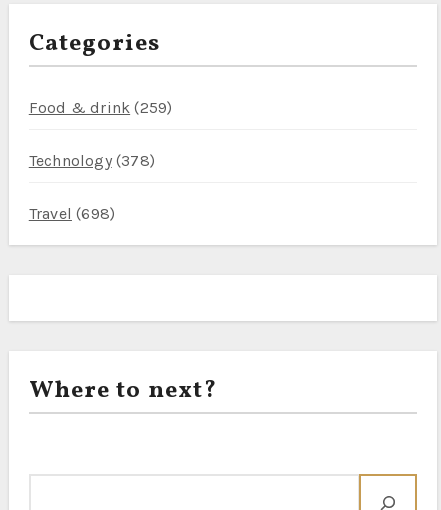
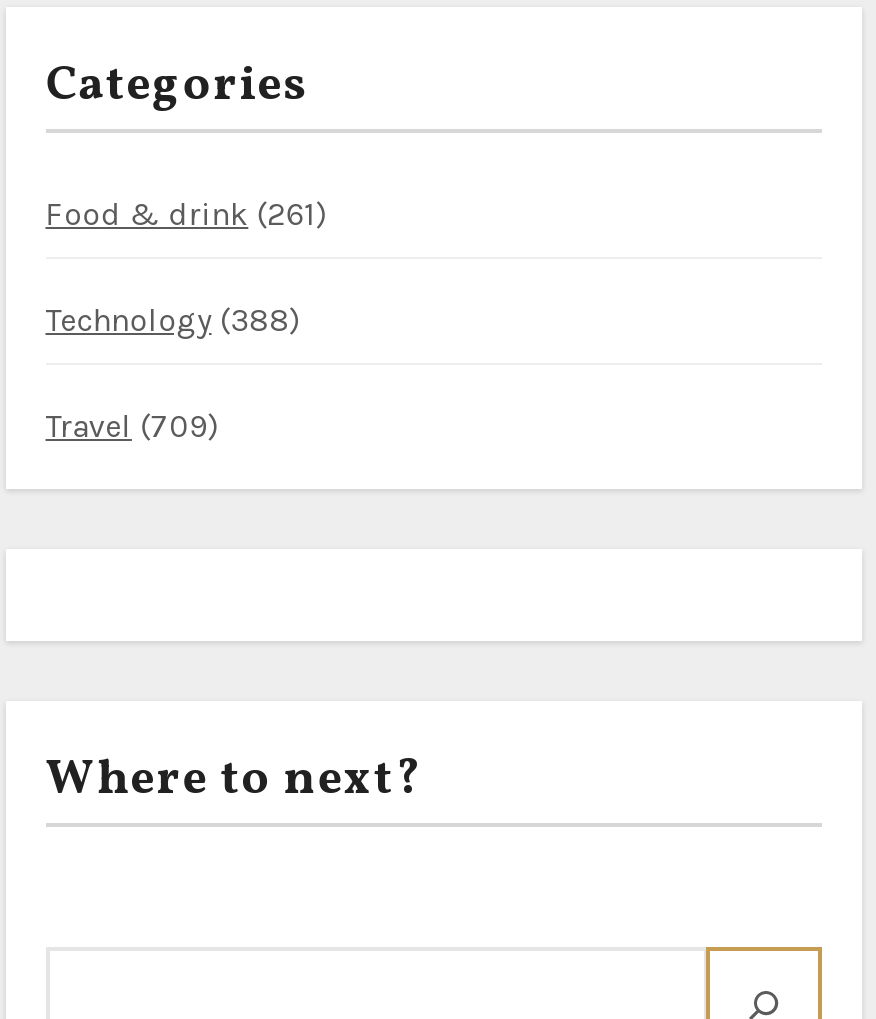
[29,98,172,117] Food & drink (259) -> [46,196,327,234] Food & drink (261)
[29,151,155,170] Technology (378) -> [46,302,300,340] Technology (388)
[29,204,115,223] Travel (698) -> [46,408,218,446] Travel (709)

